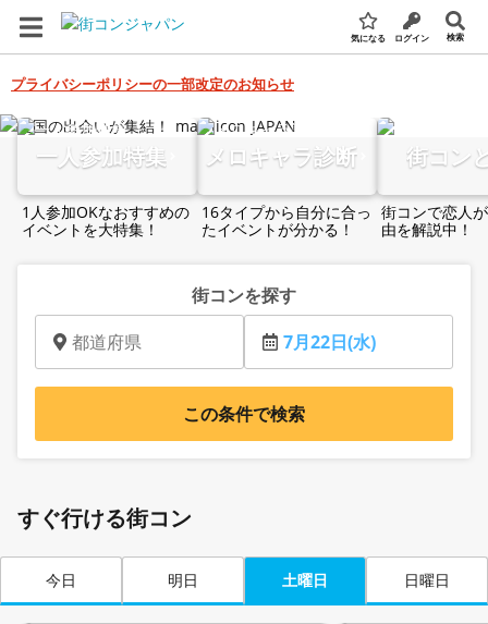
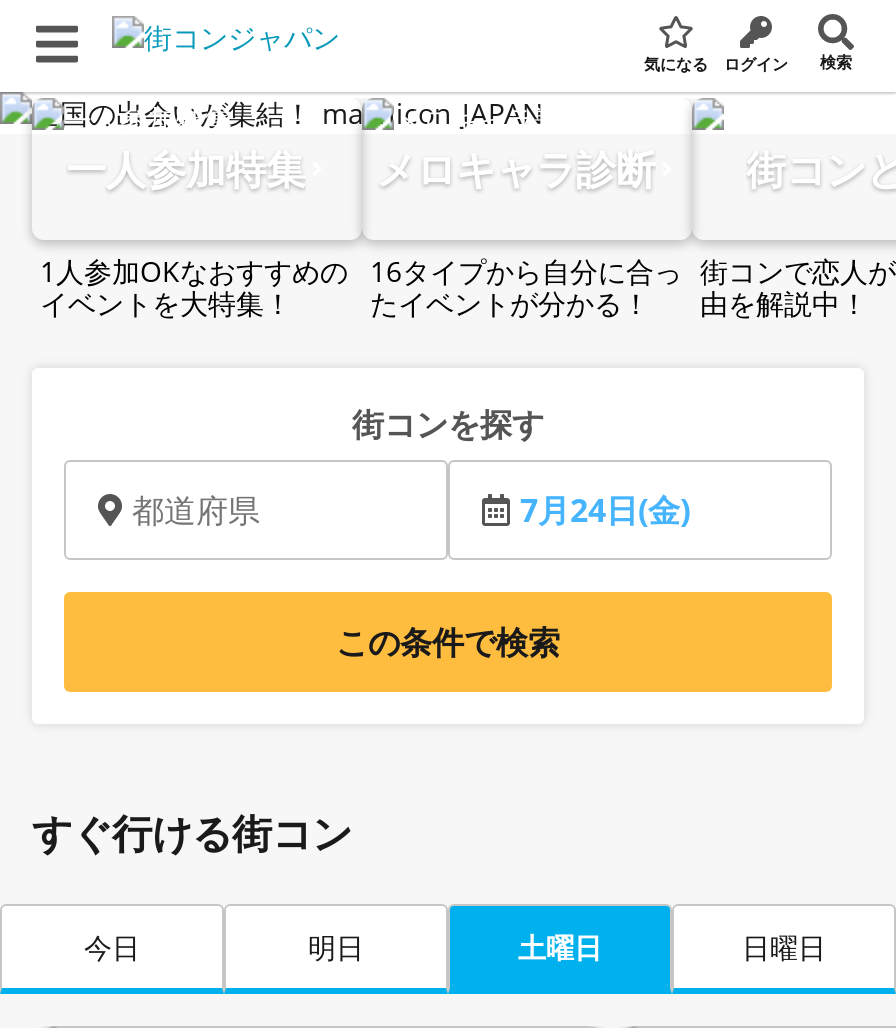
[11,74,294,93] プライバシーポリシーの一部改定のお知らせ -> none
[283,330,376,354] 7月22日(水) -> [520,488,690,532] 7月24日(金)

